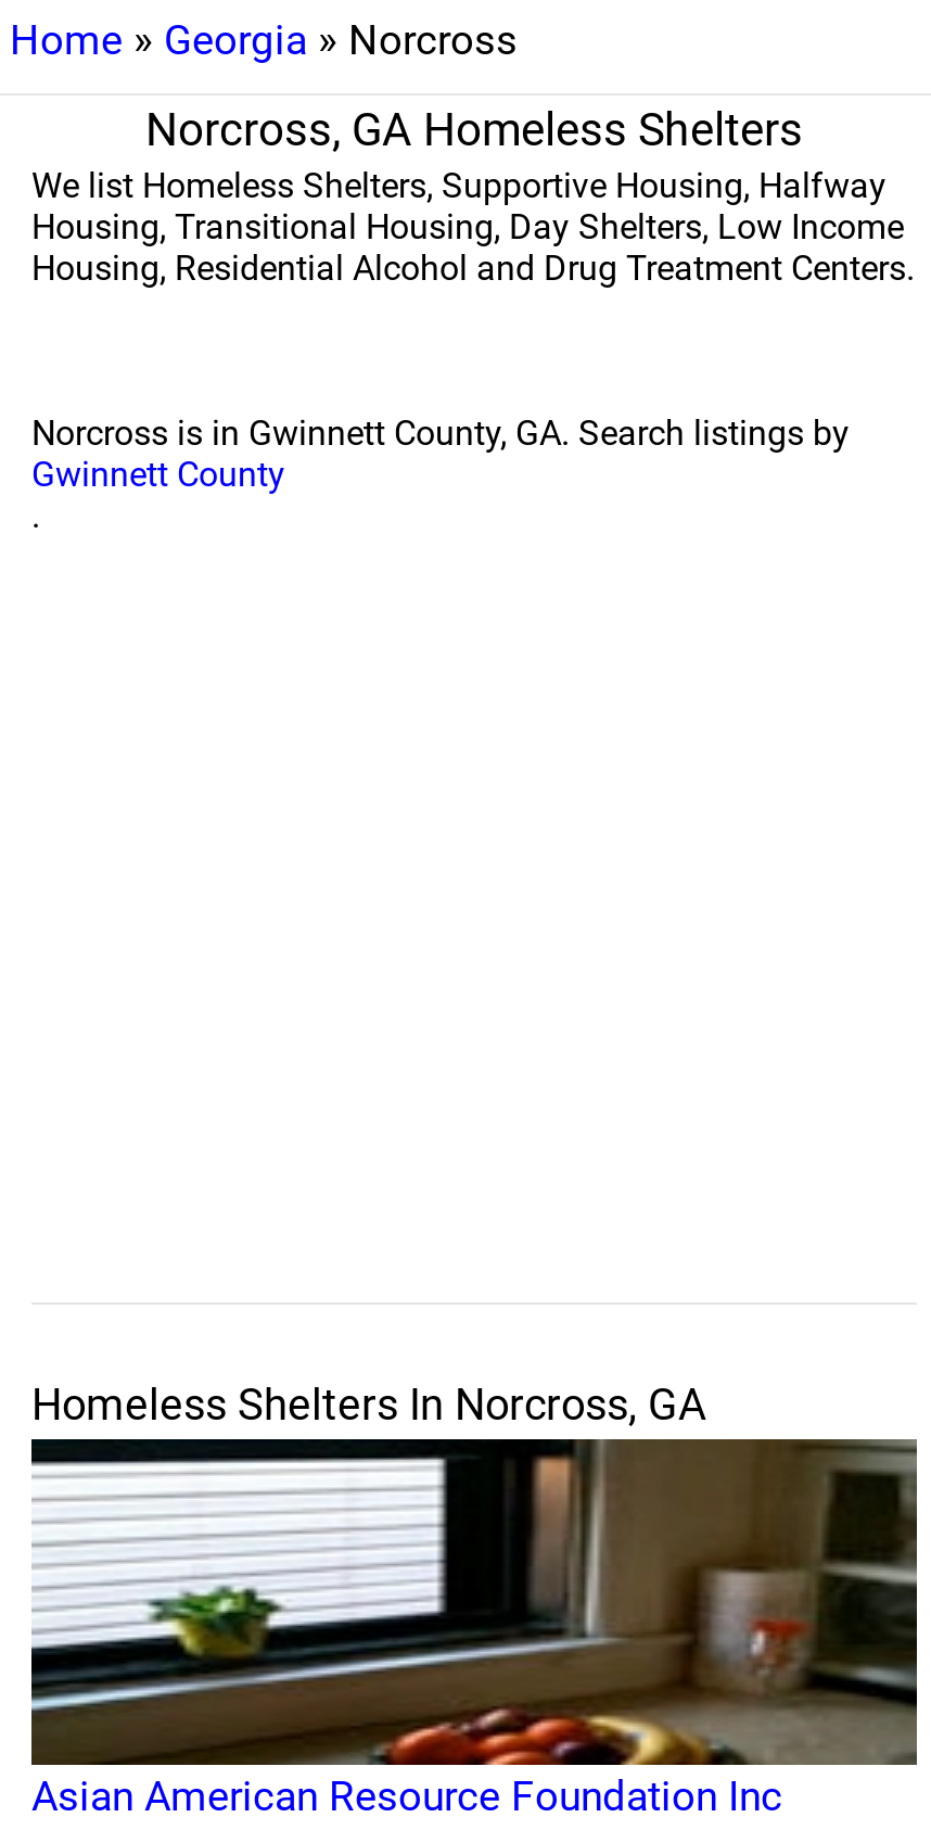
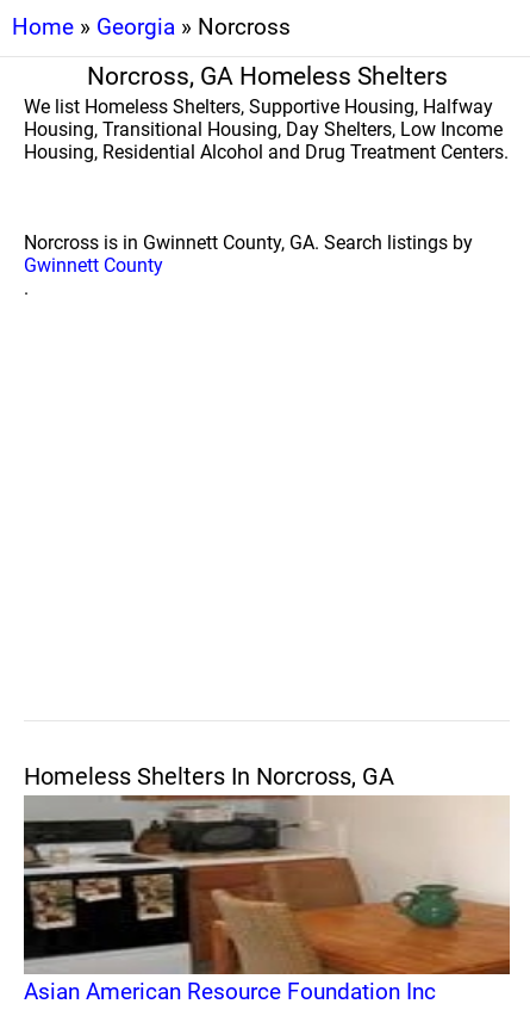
[29,1437,919,1765] [image] -> [23,794,511,974] [image]

